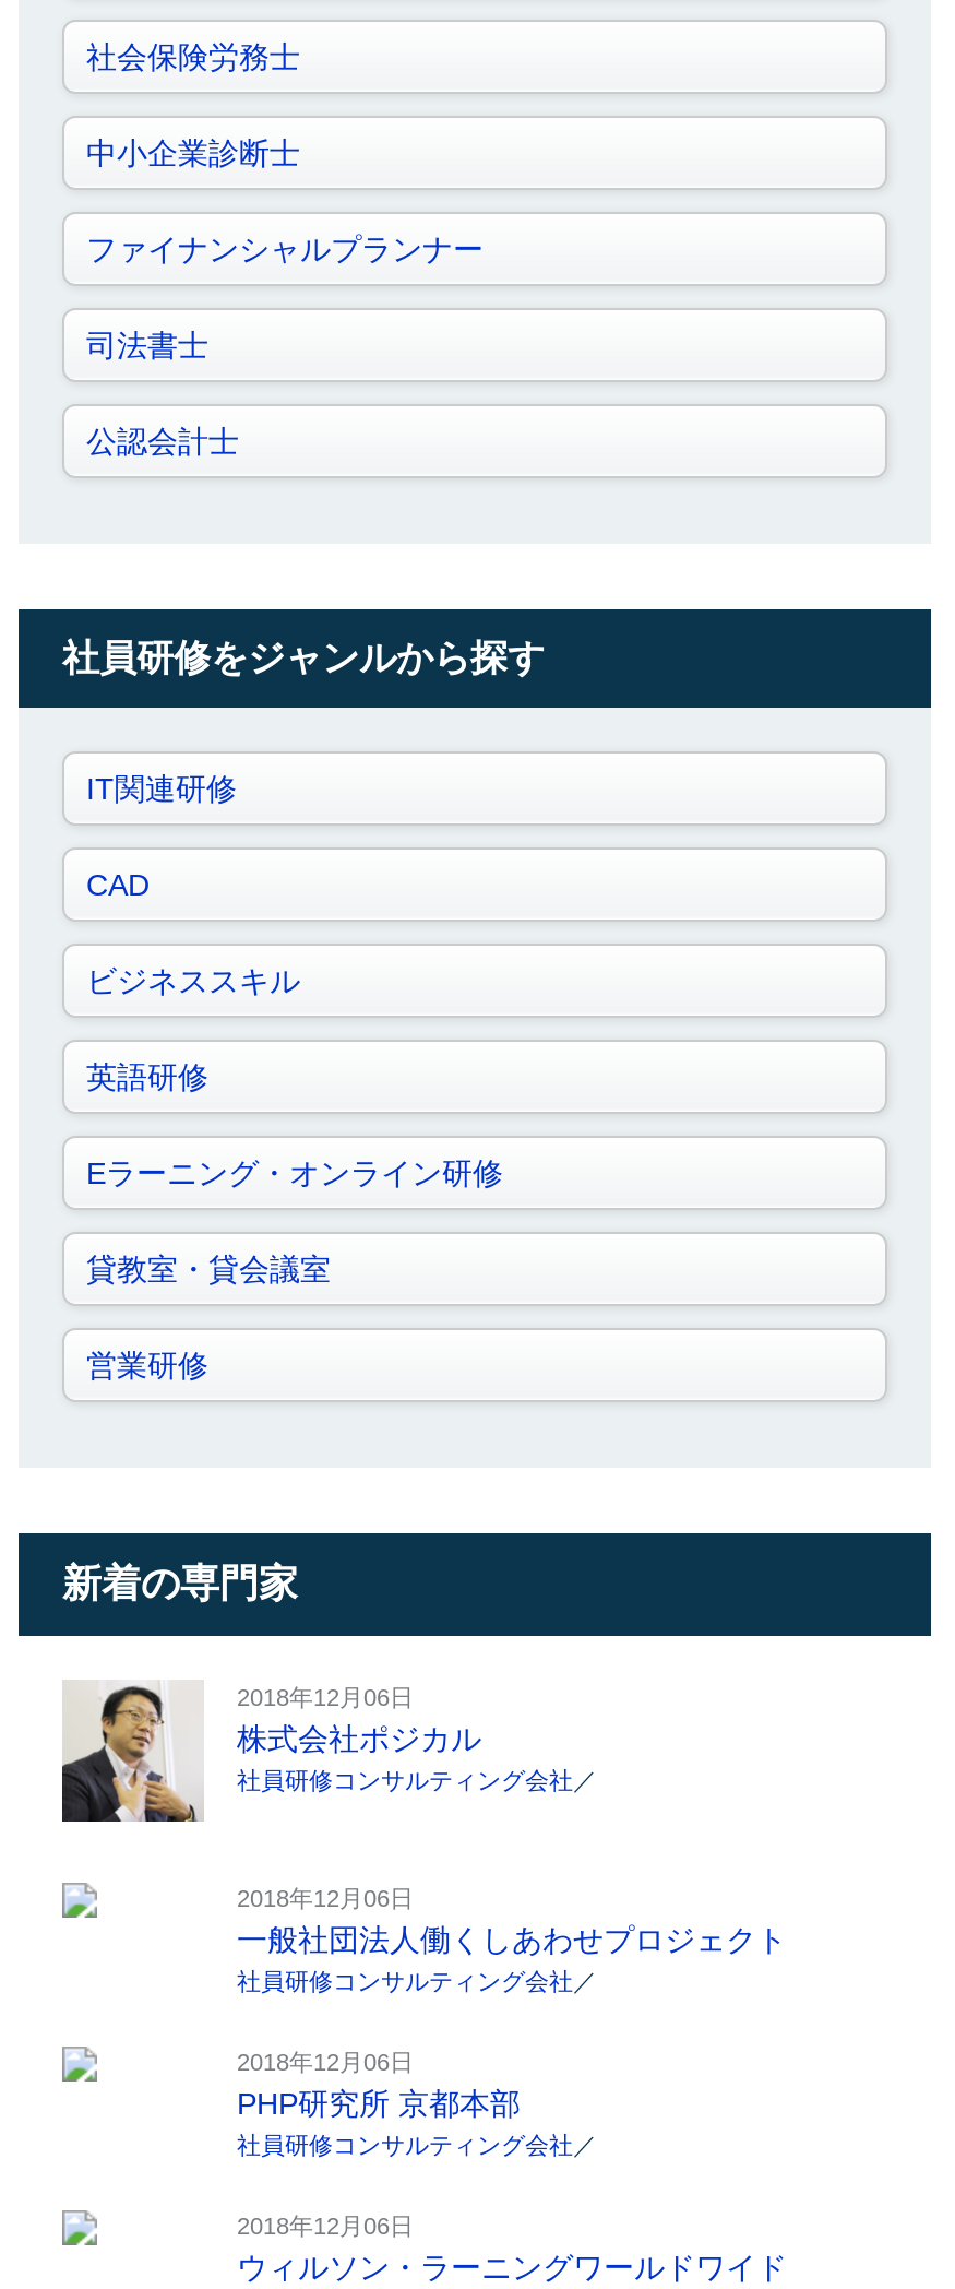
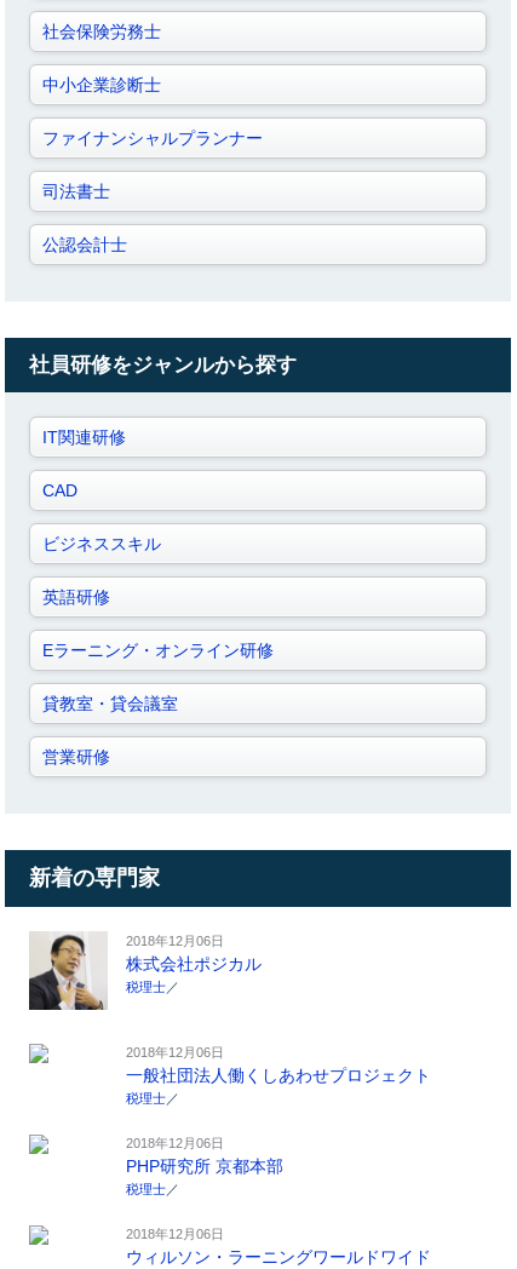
[237,1766,597,1792] 社員研修コンサルティング会社／ -> [126,979,179,994] 税理士／
[237,1967,597,1993] 社員研修コンサルティング会社／ -> [126,1090,179,1105] 税理士／
[237,2131,597,2157] 社員研修コンサルティング会社／ -> [126,1181,179,1196] 税理士／

